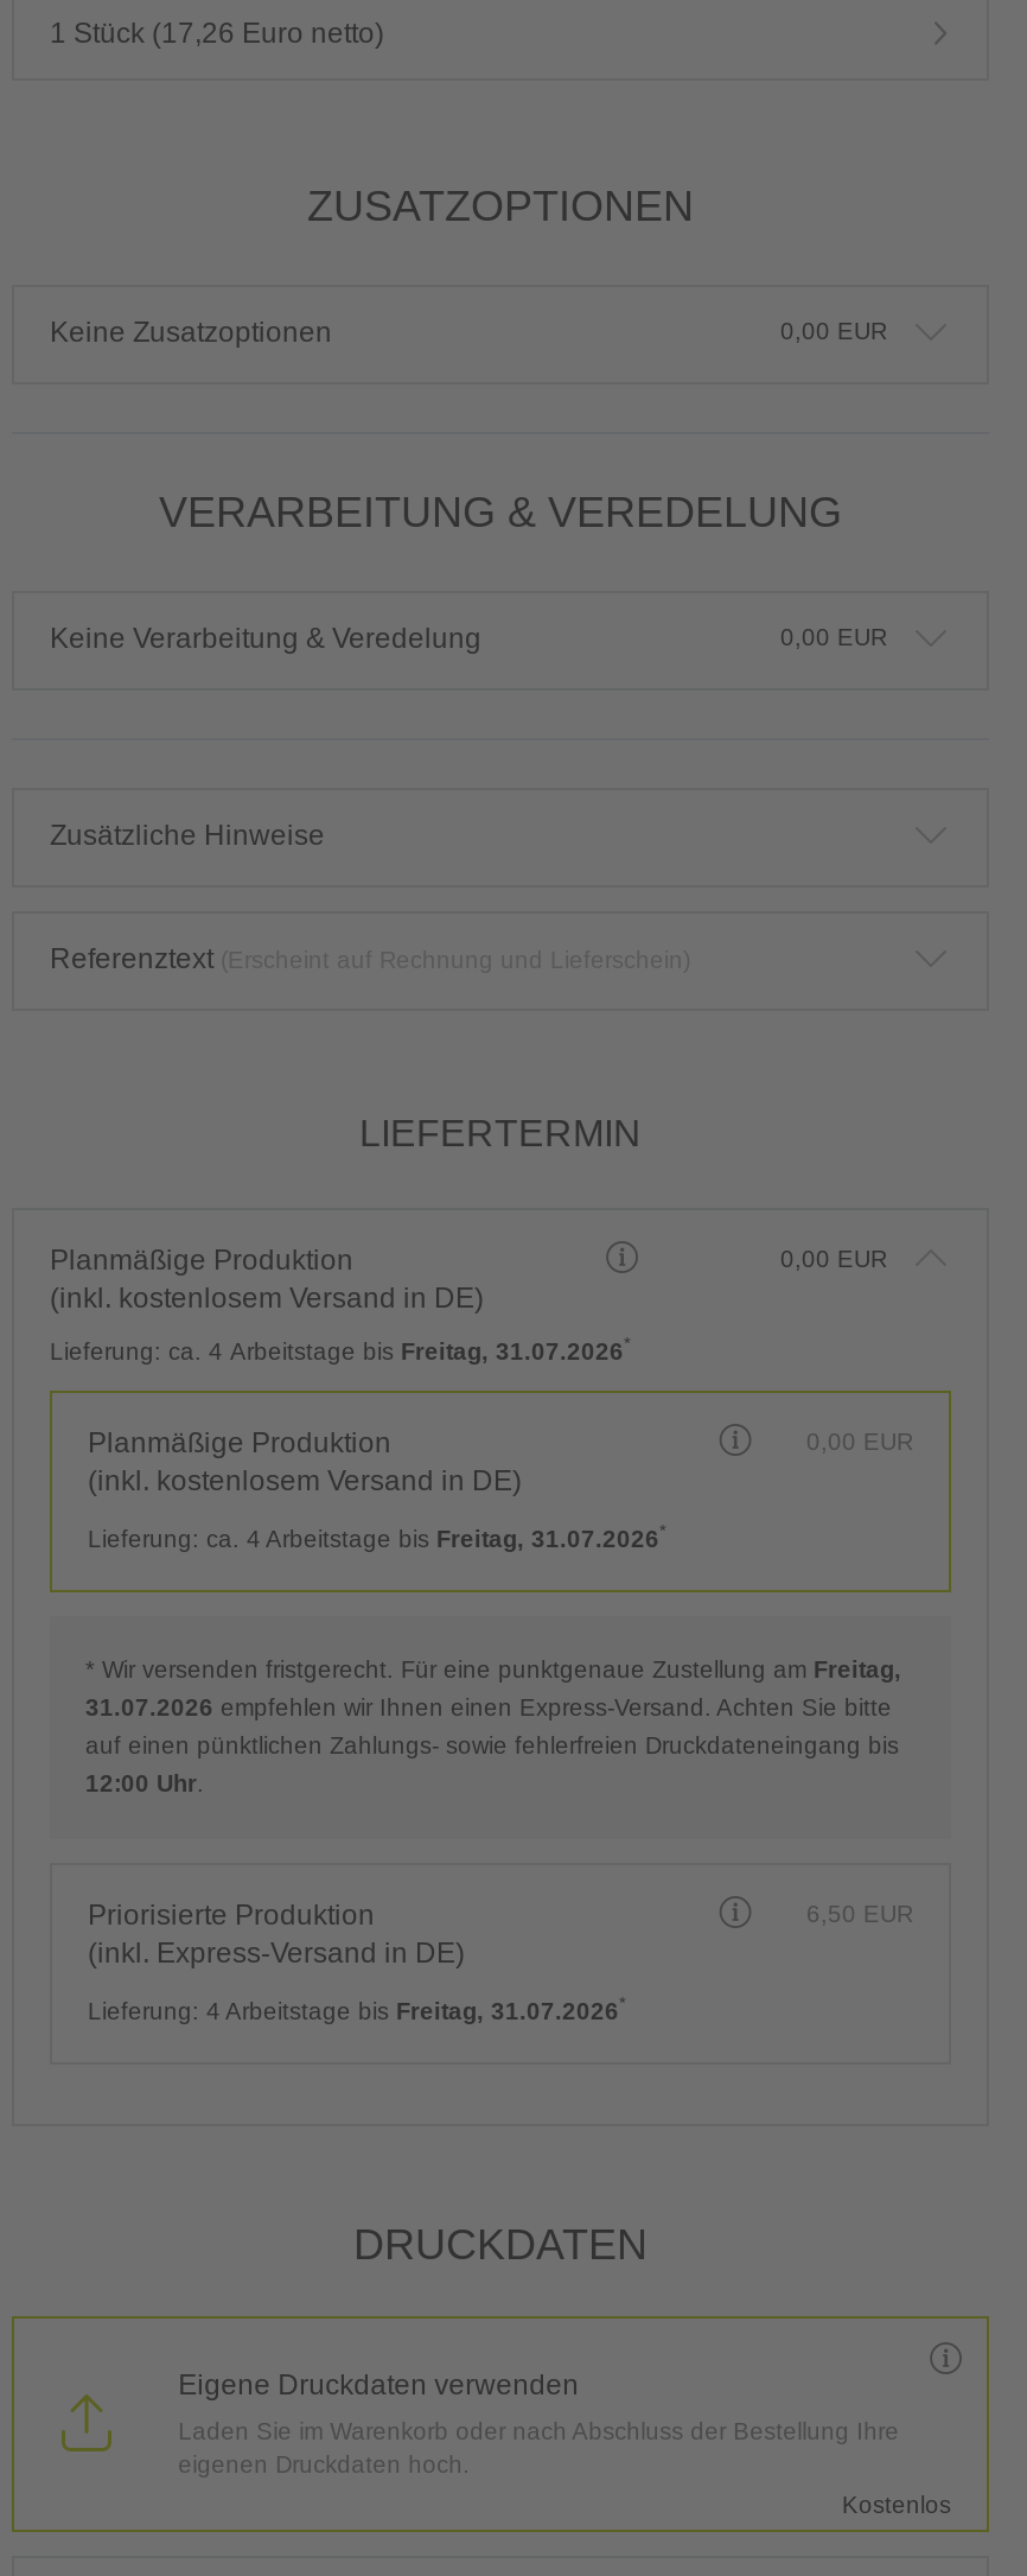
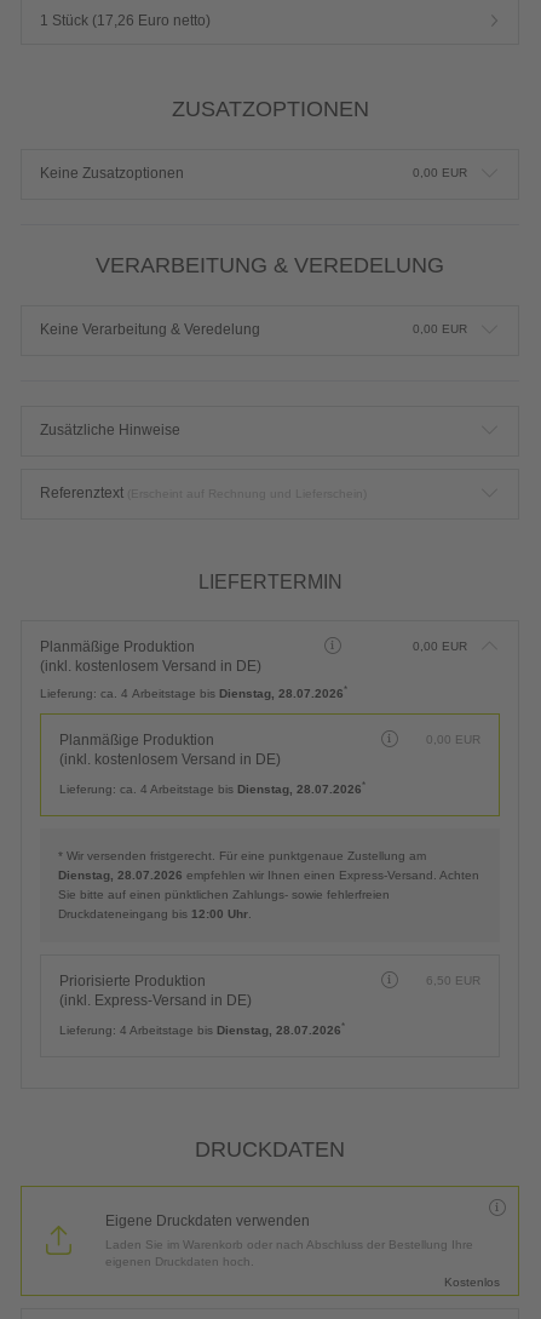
[50,1334,631,1364] Lieferung: ca. 4 Arbeitstage bis Freitag, 31.07.2026* -> [40,684,347,700] Lieferung: ca. 4 Arbeitstage bis Dienstag, 28.07.2026*
[88,1521,666,1552] Lieferung: ca. 4 Arbeitstage bis Freitag, 31.07.2026* -> [59,780,366,796] Lieferung: ca. 4 Arbeitstage bis Dienstag, 28.07.2026*
[85,1656,901,1682] * Wir versenden fristgerecht. Für eine punktgenaue Zustellung am Freitag, -> [58,849,426,862] * Wir versenden fristgerecht. Für eine punktgenaue Zustellung am
[85,1694,892,1720] 31.07.2026 empfehlen wir Ihnen einen Express-Versand. Achten Sie bitte -> [58,868,479,882] Dienstag, 28.07.2026 empfehlen wir Ihnen einen Express-Versand. Achten
[85,1732,899,1758] auf einen pünktlichen Zahlungs- sowie fehlerfreien Druckdateneingang bis -> [58,888,390,901] Sie bitte auf einen pünktlichen Zahlungs- sowie fehlerfreien
[85,1770,204,1796] 12:00 Uhr. -> [58,907,252,920] Druckdateneingang bis 12:00 Uhr.
[88,1993,626,2024] Lieferung: 4 Arbeitstage bis Freitag, 31.07.2026* -> [59,1021,345,1037] Lieferung: 4 Arbeitstage bis Dienstag, 28.07.2026*

